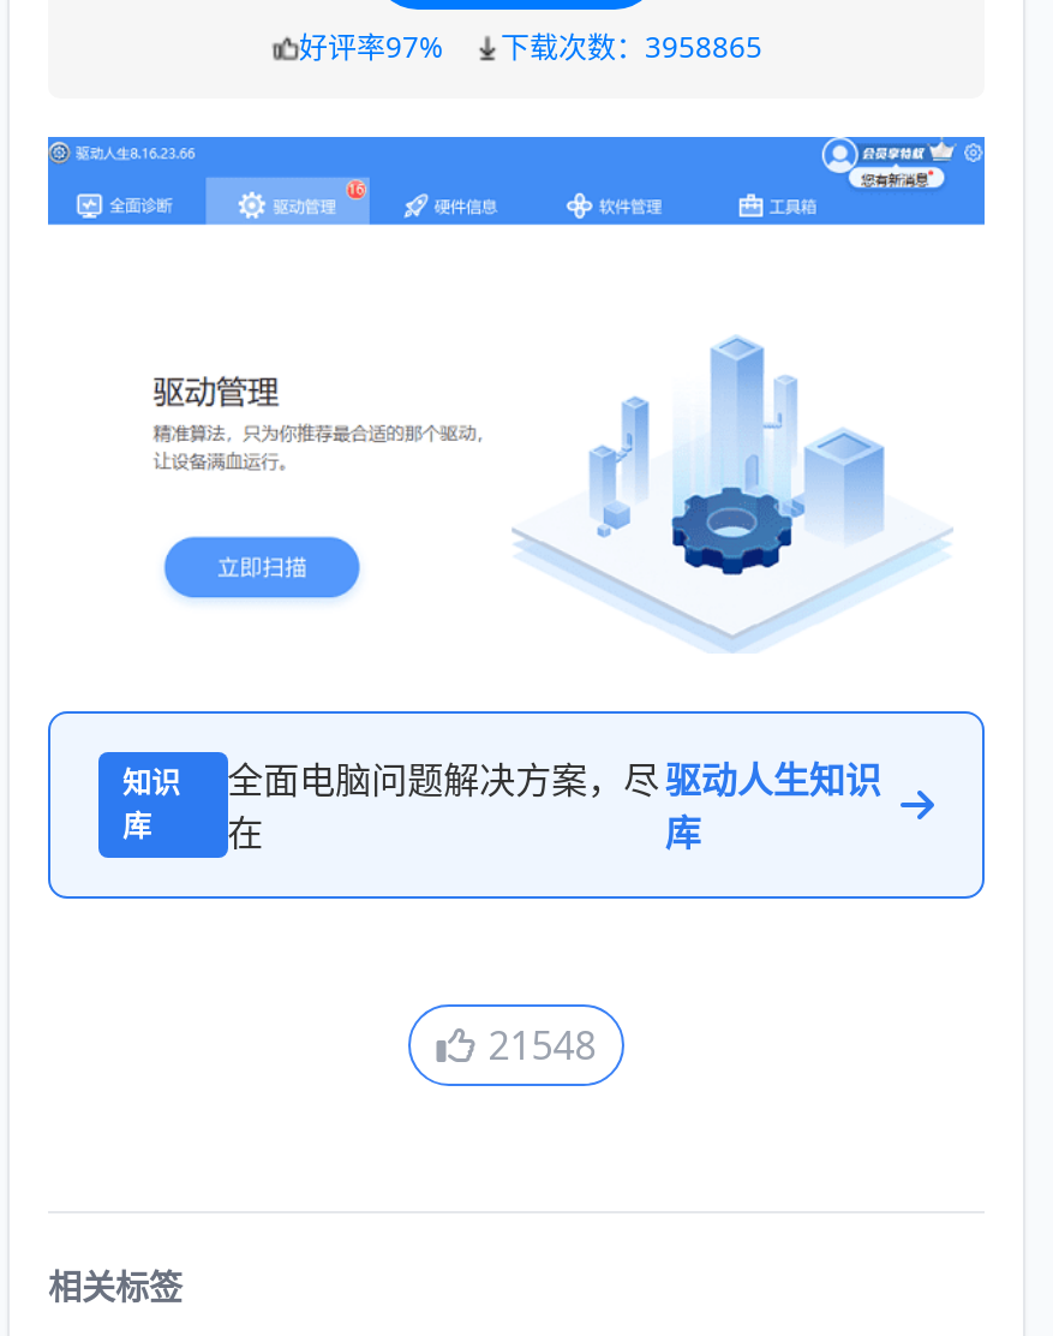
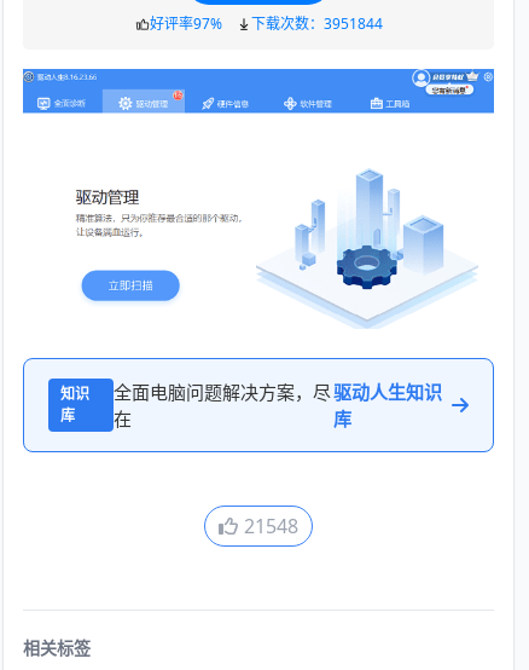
[299,25,762,66] 好评率97% 下载次数：3958865 -> [149,13,382,33] 好评率97% 下载次数：3951844

